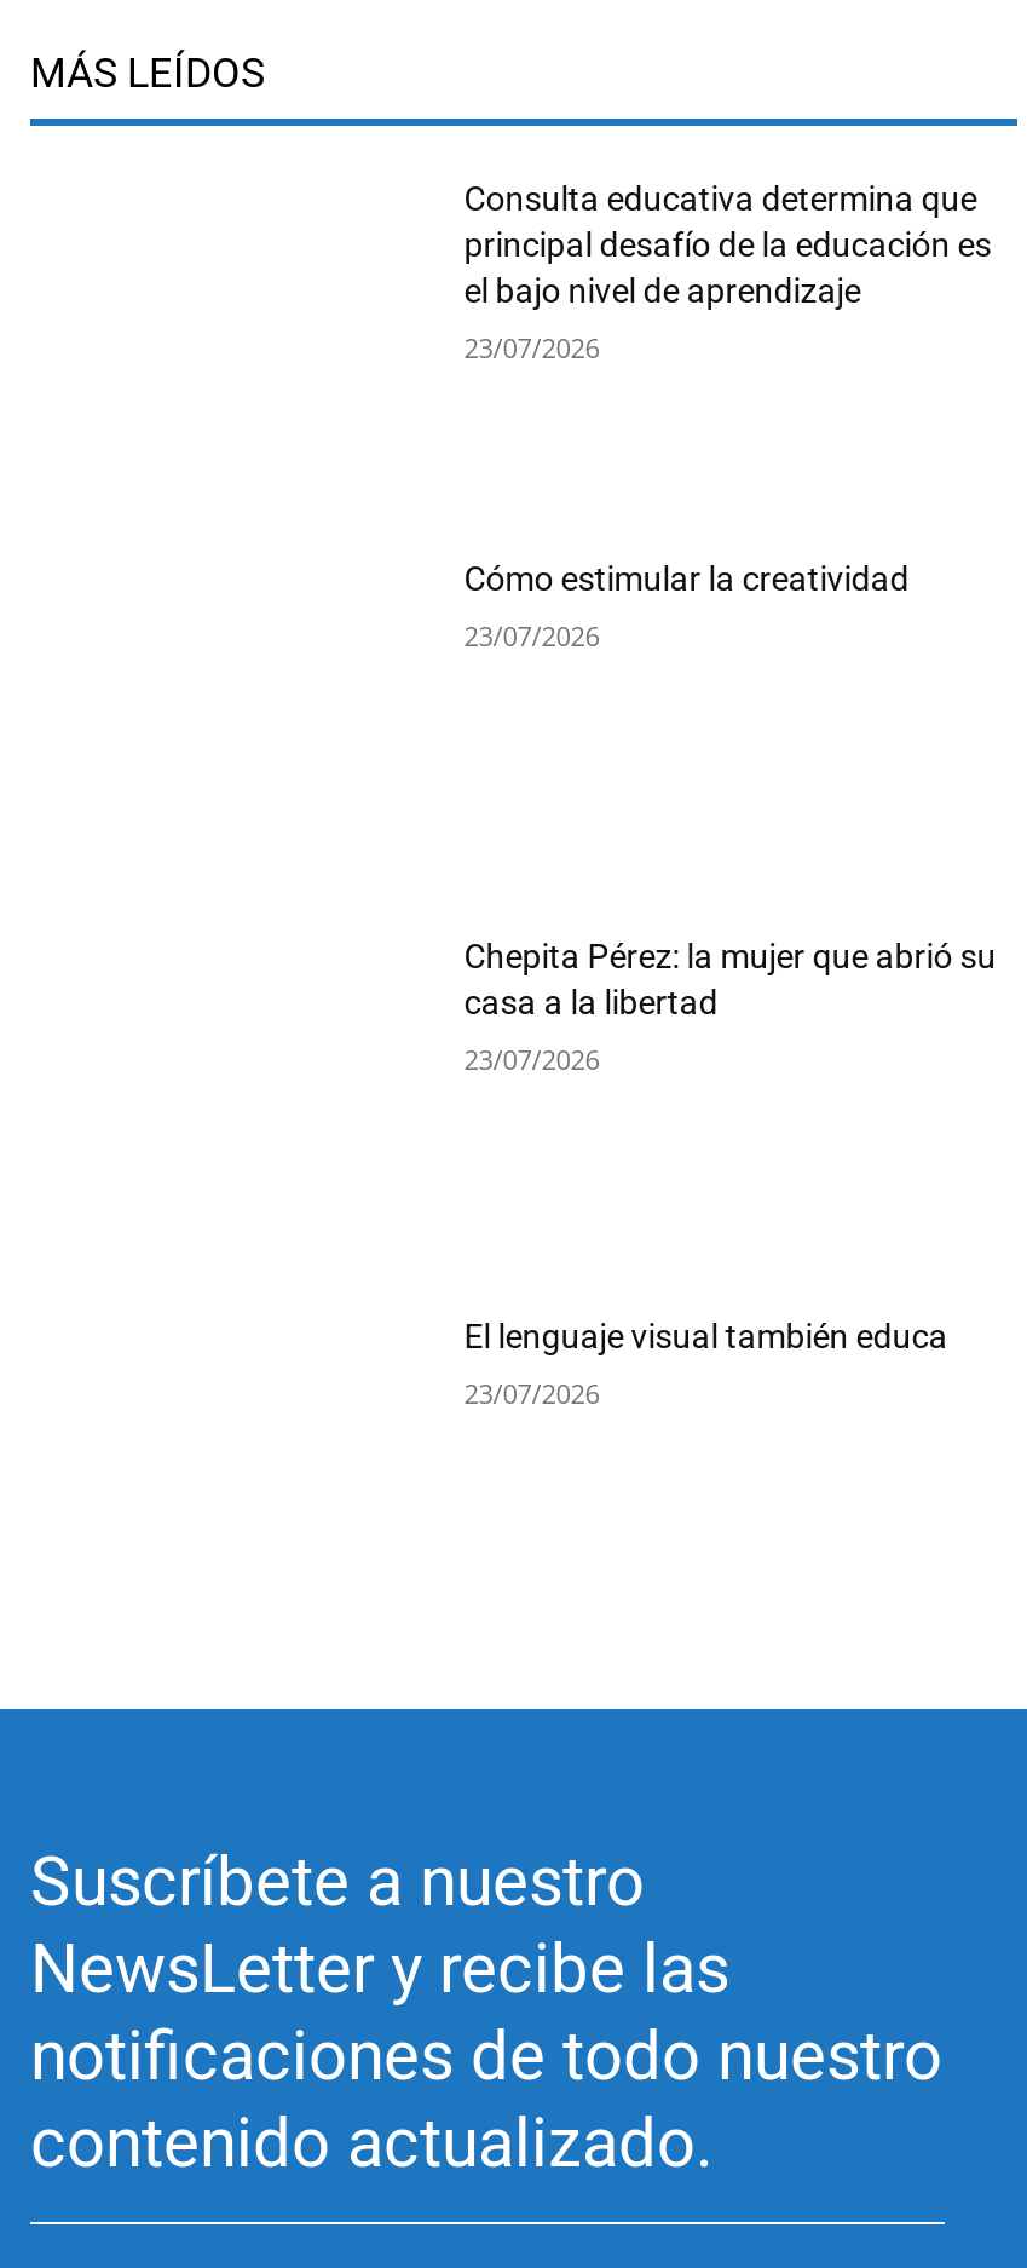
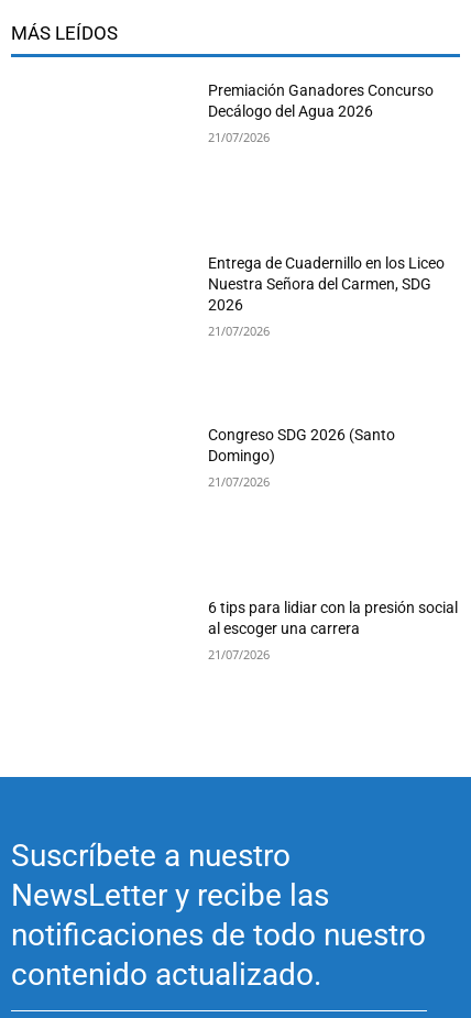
[464,180,991,311] Consulta educativa determina que | principal desafío de la educación es | el bajo nivel de aprendizaje -> [208,82,434,120] Premiación Ganadores Concurso | Decálogo del Agua 2026
[464,330,599,366] 23/07/2026 -> [208,129,270,146] 21/07/2026
[464,559,909,598] Cómo estimular la creatividad -> [208,254,445,314] Entrega de Cuadernillo en los Liceo | Nuestra Señora del Carmen, SDG | 2026
[464,617,599,653] 23/07/2026 -> [208,322,270,339] 21/07/2026
[464,938,996,1023] Chepita Pérez: la mujer que abrió su | casa a la libertad -> [208,426,395,465] Congreso SDG 2026 (Santo | Domingo)
[464,1042,599,1078] 23/07/2026 -> [208,474,270,490] 21/07/2026
[464,1317,948,1355] El lenguaje visual también educa -> [208,599,458,637] 6 tips para lidiar con la presión social | al escoger una carrera
[464,1375,599,1411] 23/07/2026 -> [208,646,270,663] 21/07/2026

